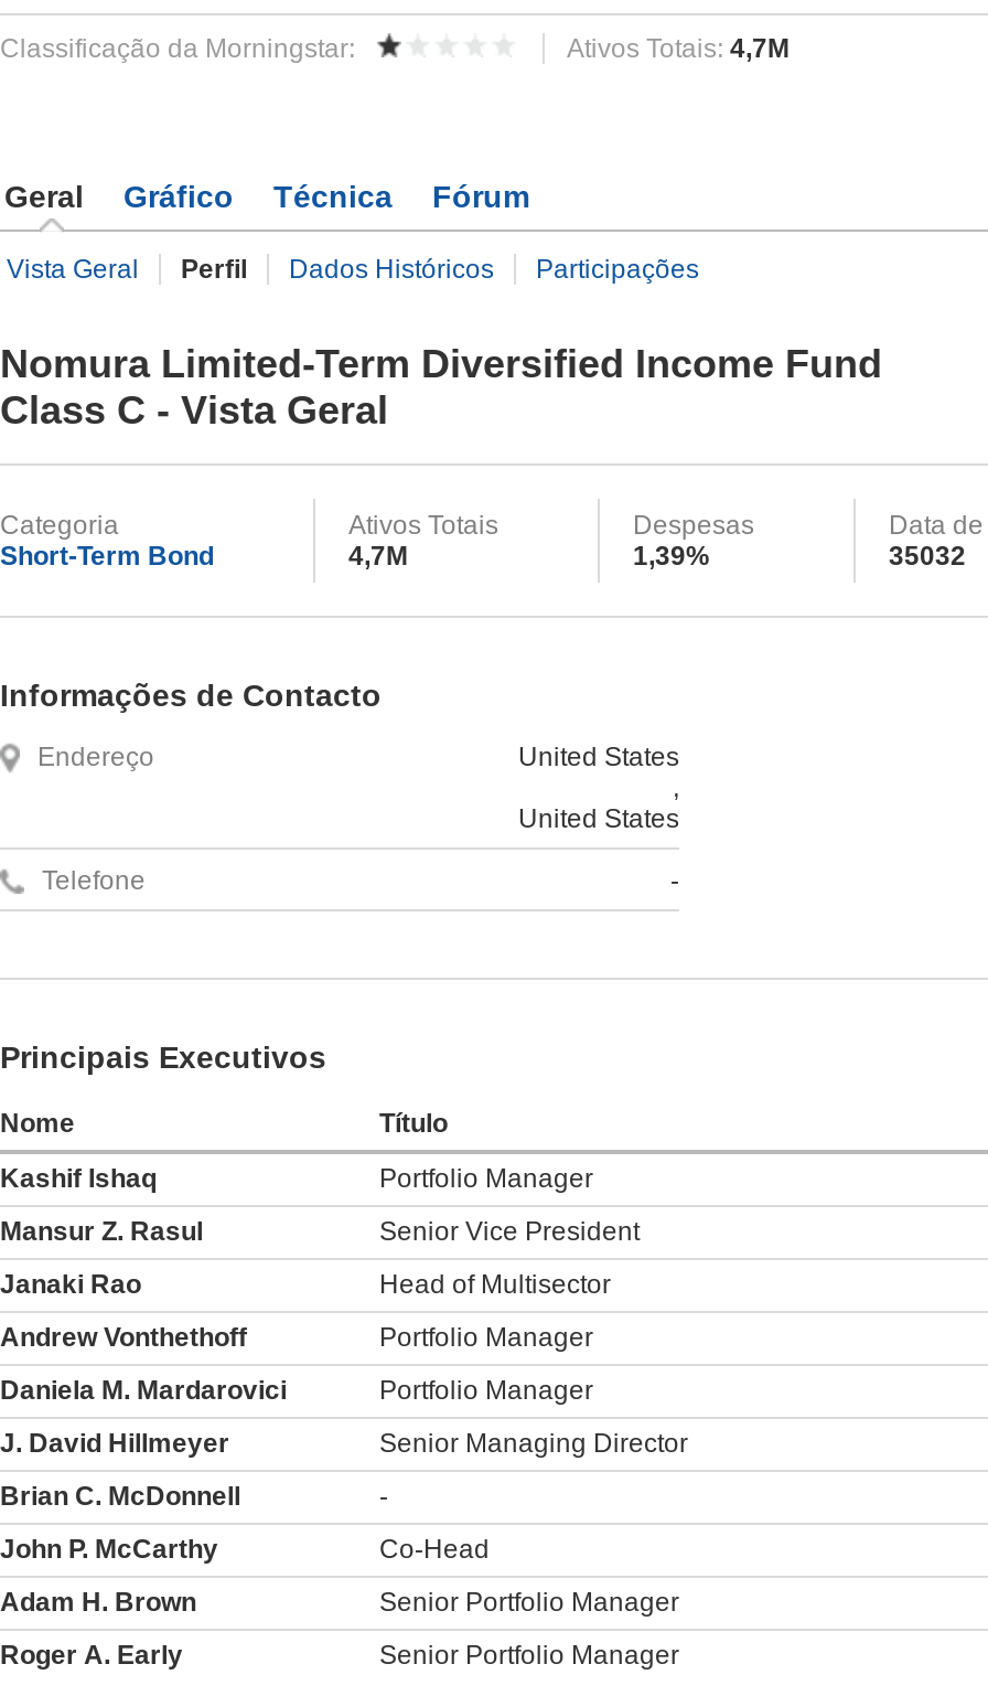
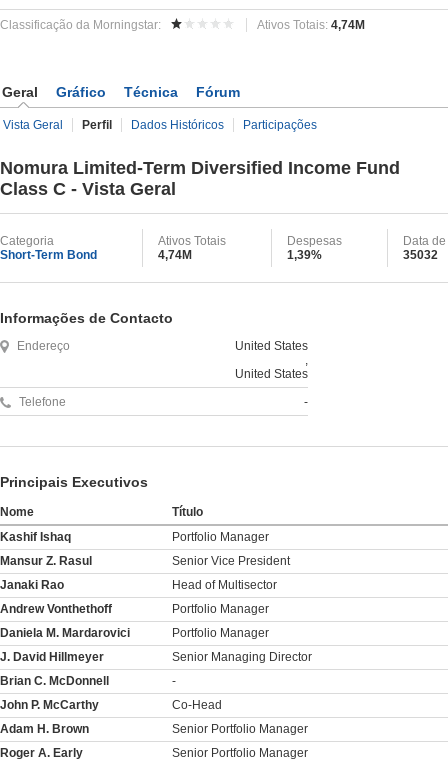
[567,33,790,64] Ativos Totais: 4,7M -> [257,18,365,32] Ativos Totais: 4,74M
[348,541,408,572] 4,7M -> [158,248,192,262] 4,74M

